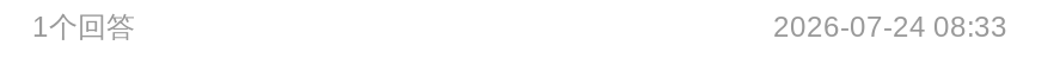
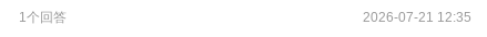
[773,11,1007,44] 2026-07-24 08:33 -> [363,10,471,25] 2026-07-21 12:35

